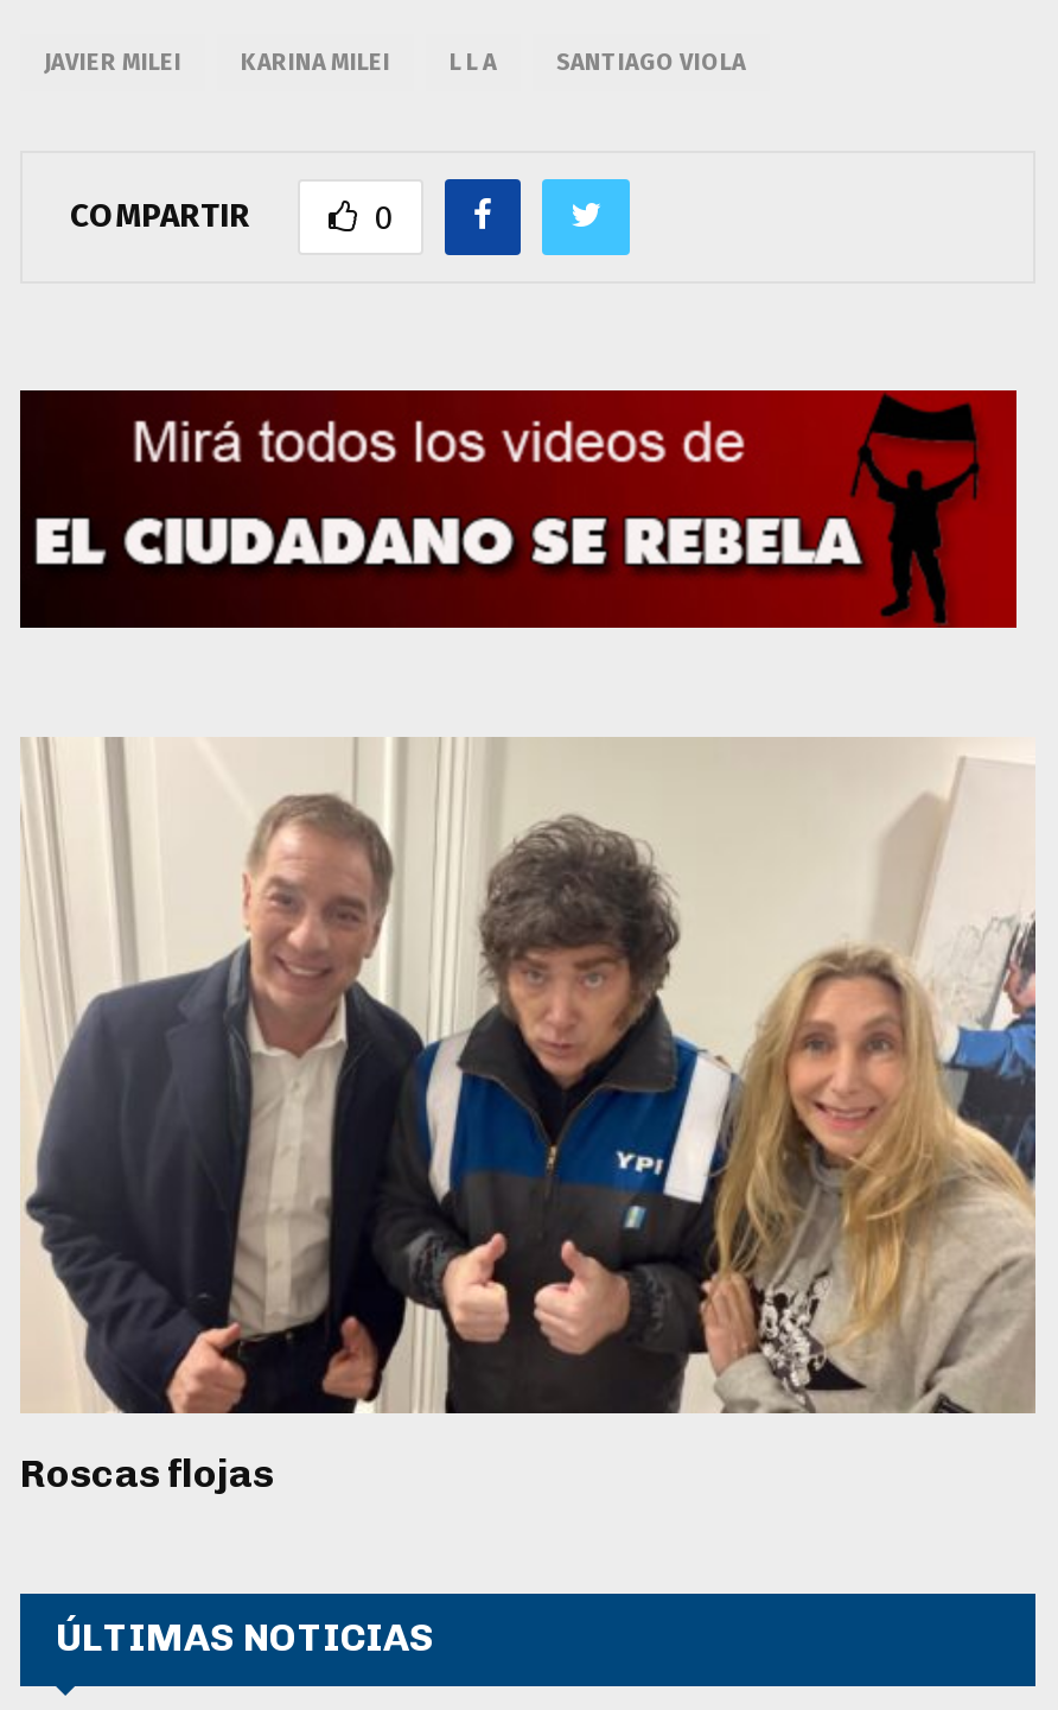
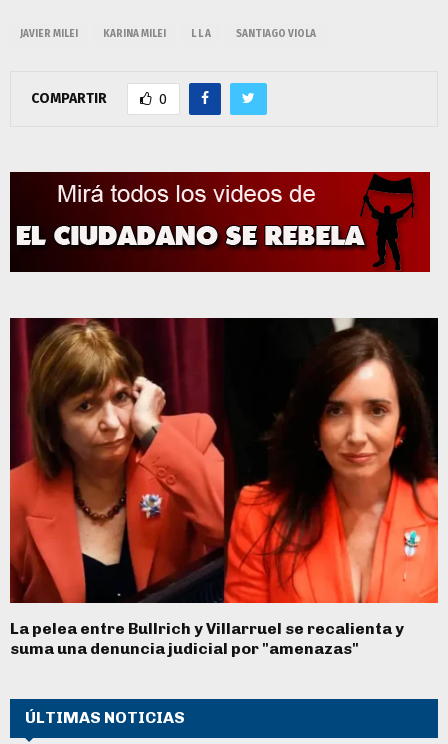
[20,737,1038,1497] [image] | Roscas flojas -> [9,317,439,658] [image] | La pelea entre Bullrich y Villarruel se recalienta y | suma una denuncia judicial por "amenazas"

